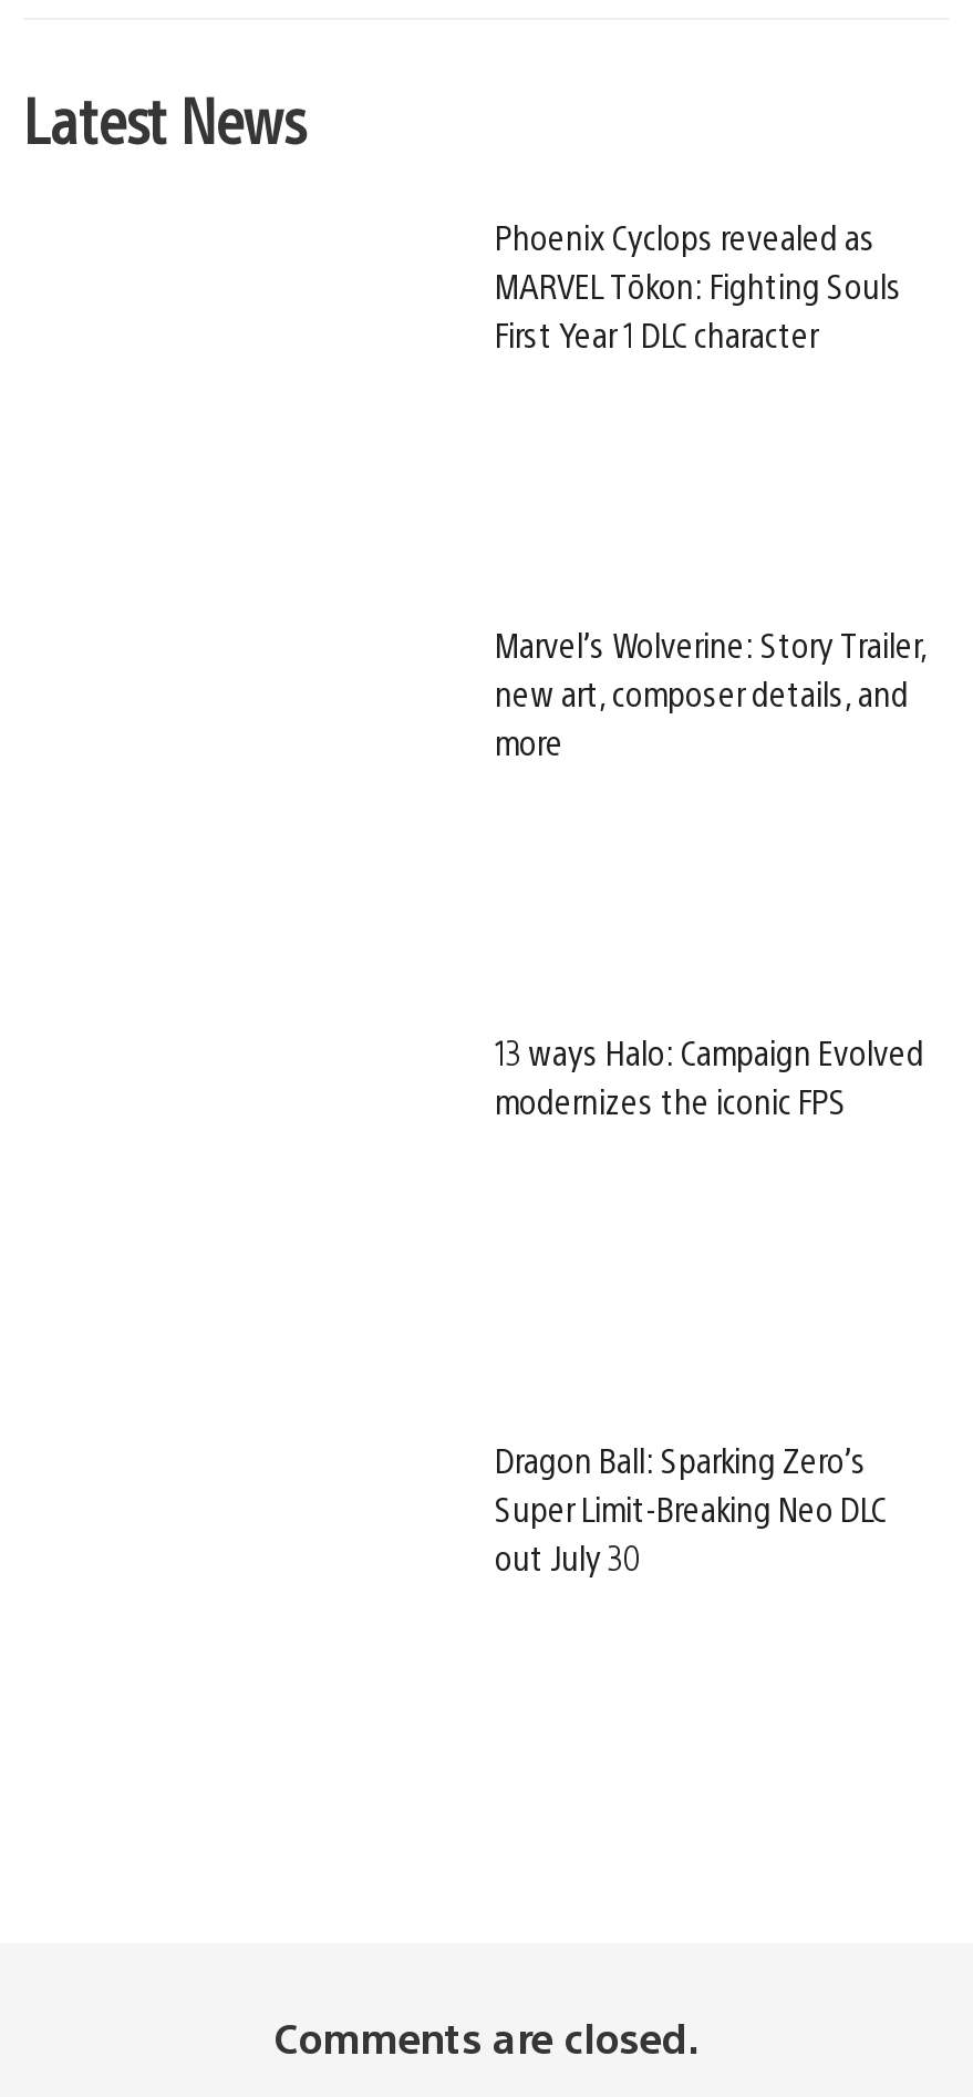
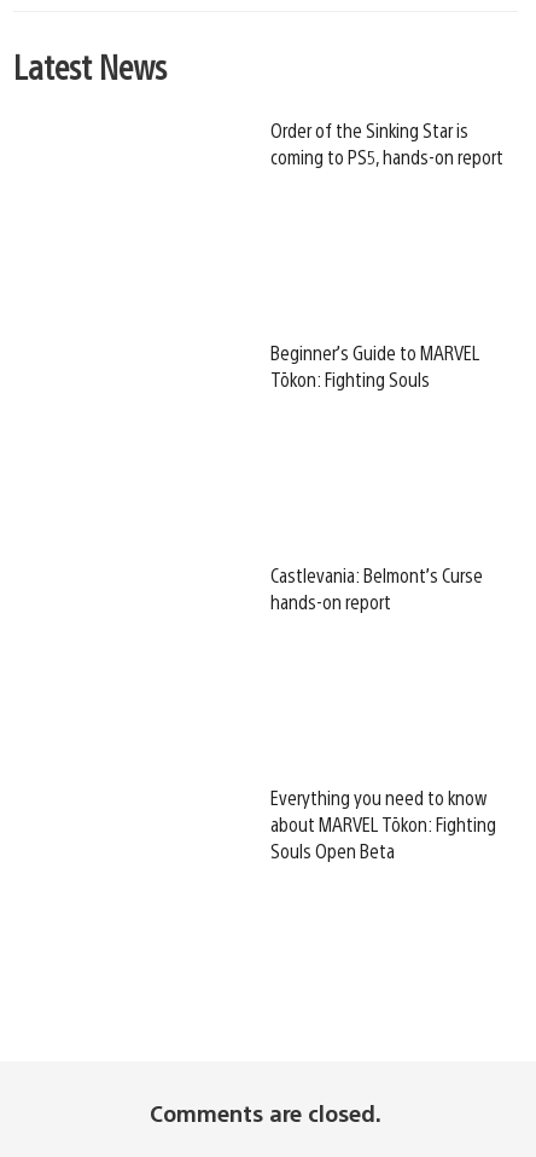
[495,212,902,356] Phoenix Cyclops revealed as | MARVEL Tōkon: Fighting Souls | First Year 1 DLC character -> [270,117,503,169] Order of the Sinking Star is | coming to PS5, hands-on report
[495,620,927,764] Marvel’s Wolverine: Story Trailer, | new art, composer details, and | more -> [270,339,479,391] Beginner’s Guide to MARVEL | Tōkon: Fighting Souls
[495,1028,924,1123] 13 ways Halo: Campaign Evolved | modernizes the iconic FPS -> [270,562,483,614] Castlevania: Belmont’s Curse | hands-on report
[495,1435,887,1579] Dragon Ball: Sparking Zero’s | Super Limit-Breaking Neo DLC | out July 30 -> [270,784,496,863] Everything you need to know | about MARVEL Tōkon: Fighting | Souls Open Beta

